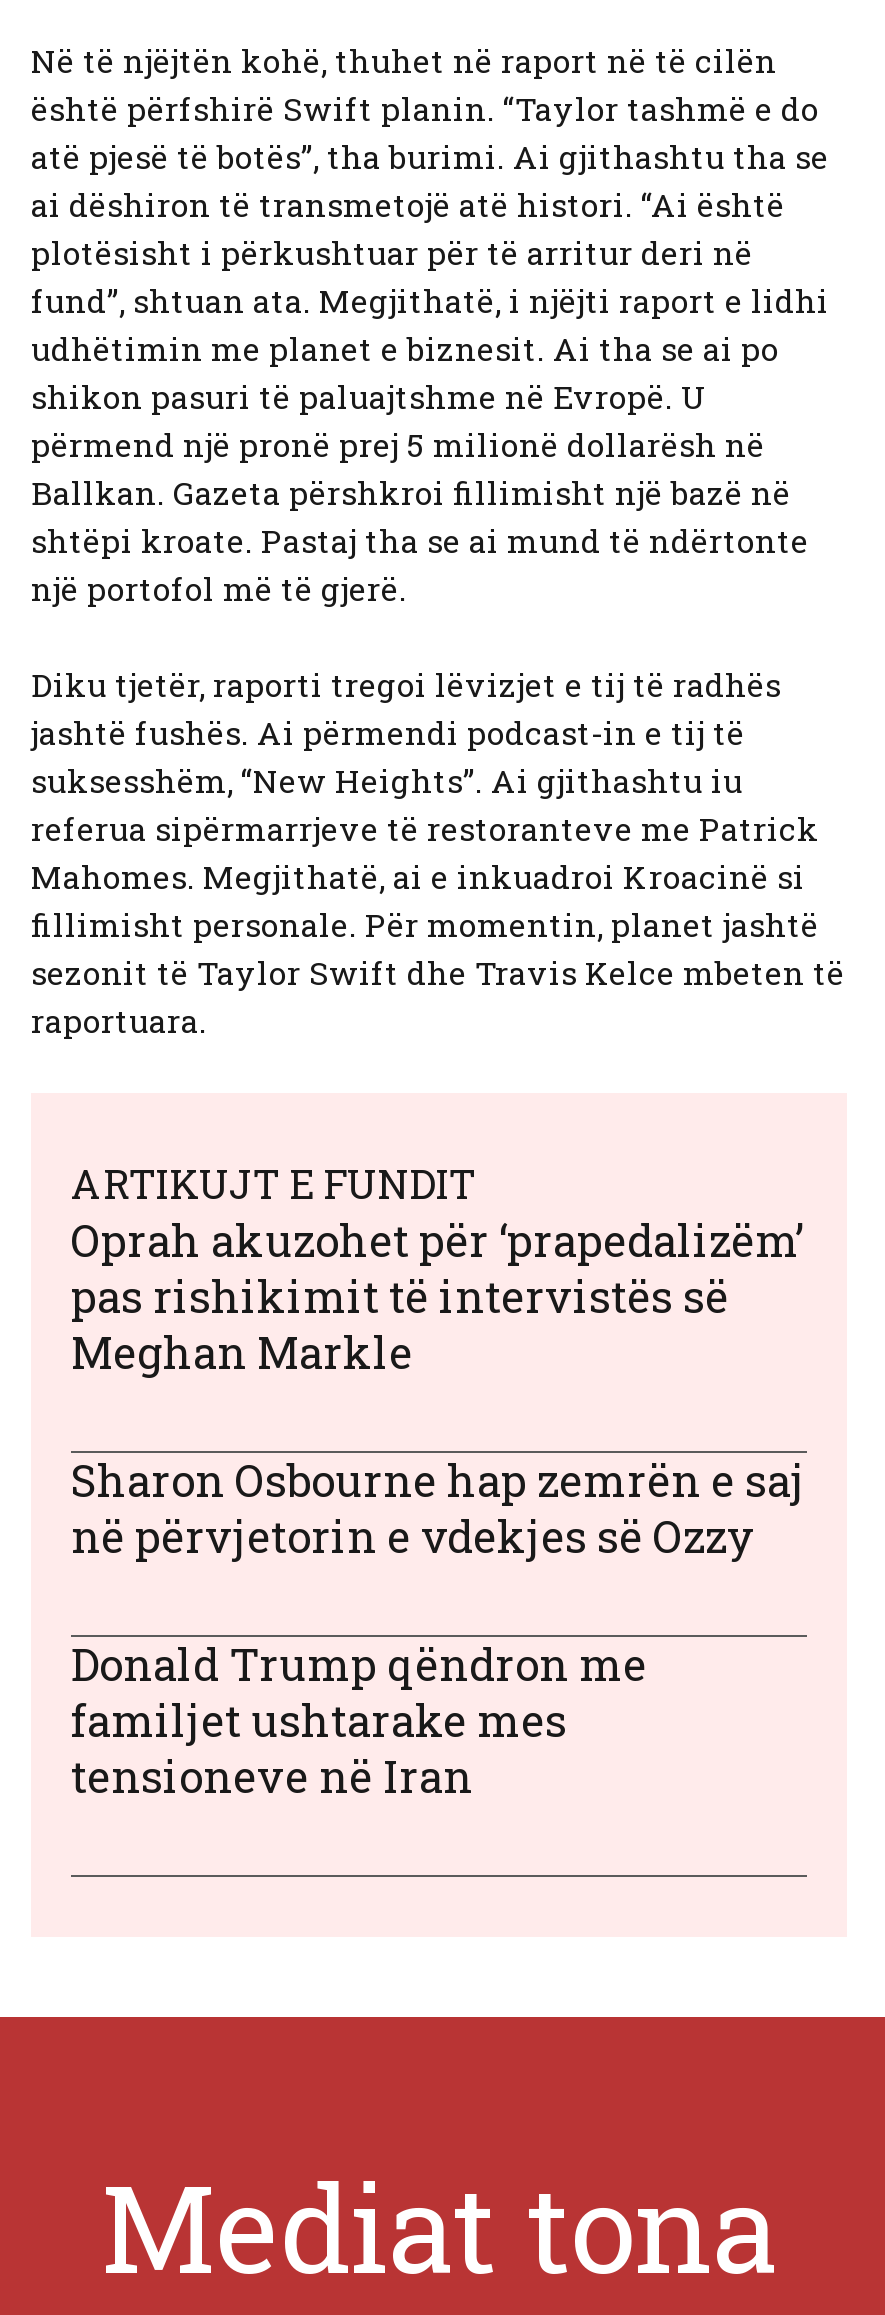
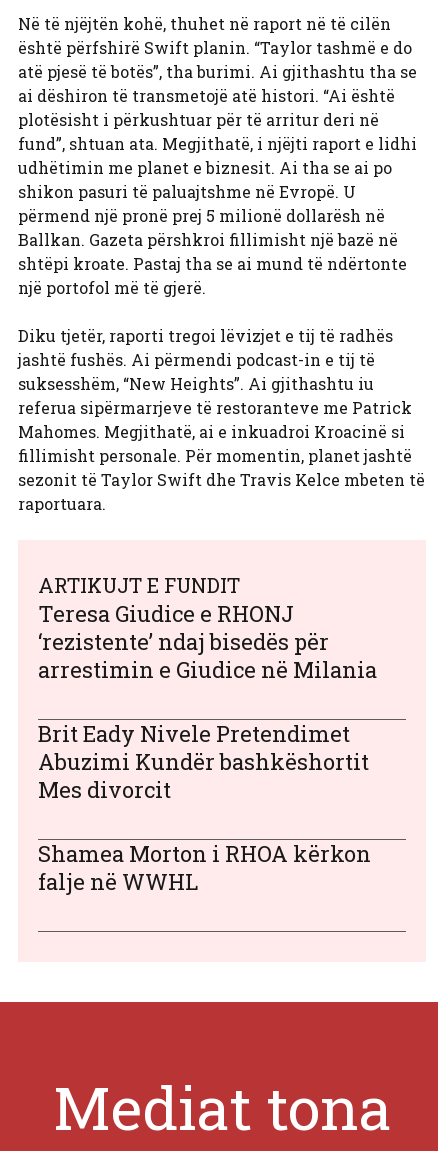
[71,1212,803,1382] Oprah akuzohet për ‘prapedalizëm’ | pas rishikimit të intervistës së | Meghan Markle -> [38,599,377,684] Teresa Giudice e RHONJ | ‘rezistente’ ndaj bisedës për | arrestimin e Giudice në Milania
[71,1452,805,1566] Sharon Osbourne hap zemrën e saj | në përvjetorin e vdekjes së Ozzy -> [38,719,369,804] Brit Eady Nivele Pretendimet | Abuzimi Kundër bashkëshortit | Mes divorcit
[71,1636,647,1806] Donald Trump qëndron me | familjet ushtarake mes | tensioneve në Iran -> [38,839,371,896] Shamea Morton i RHOA kërkon | falje në WWHL

